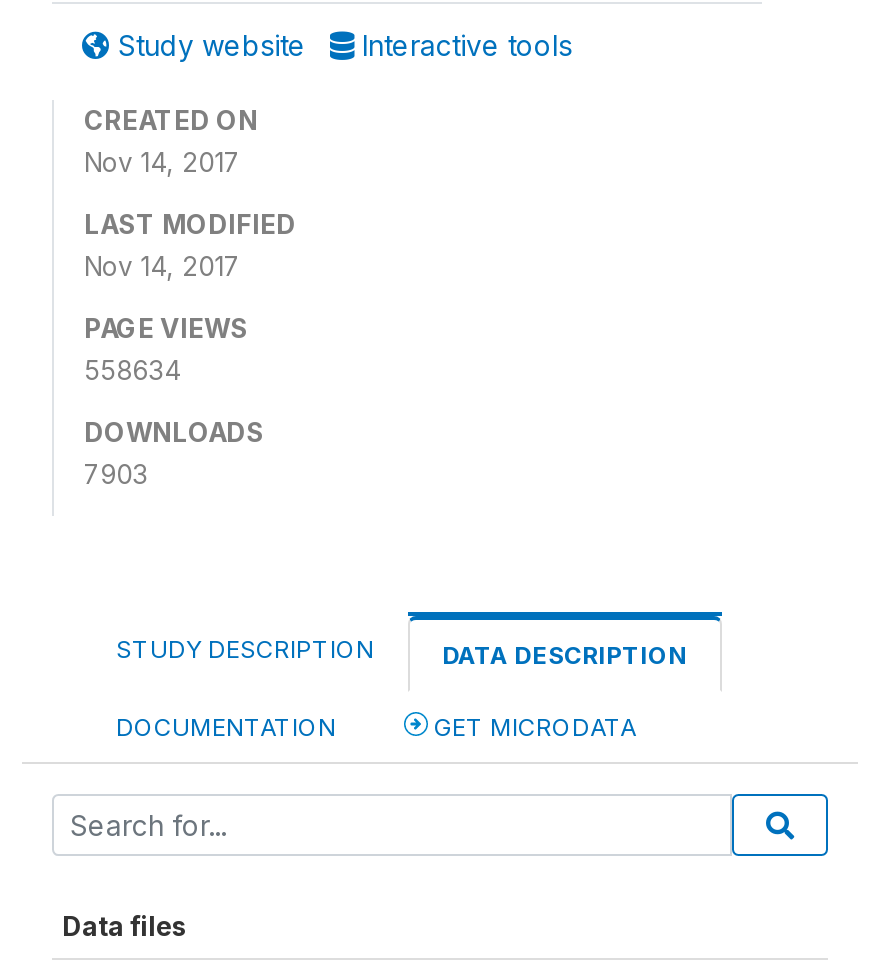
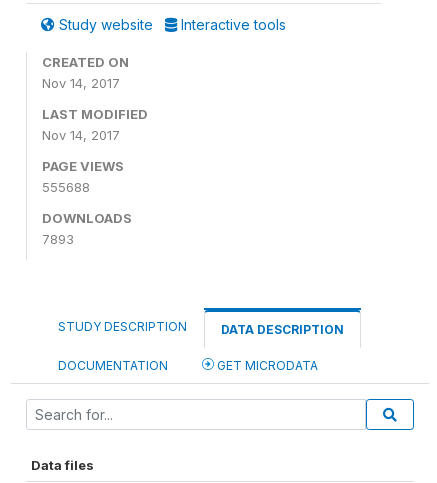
[84,354,180,386] 558634 -> [42,179,90,195] 555688
[84,458,148,490] 7903 -> [42,231,74,247] 7893

